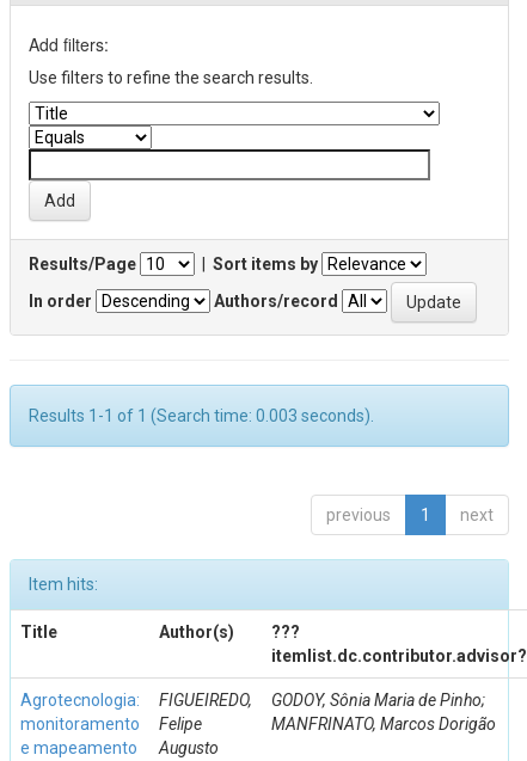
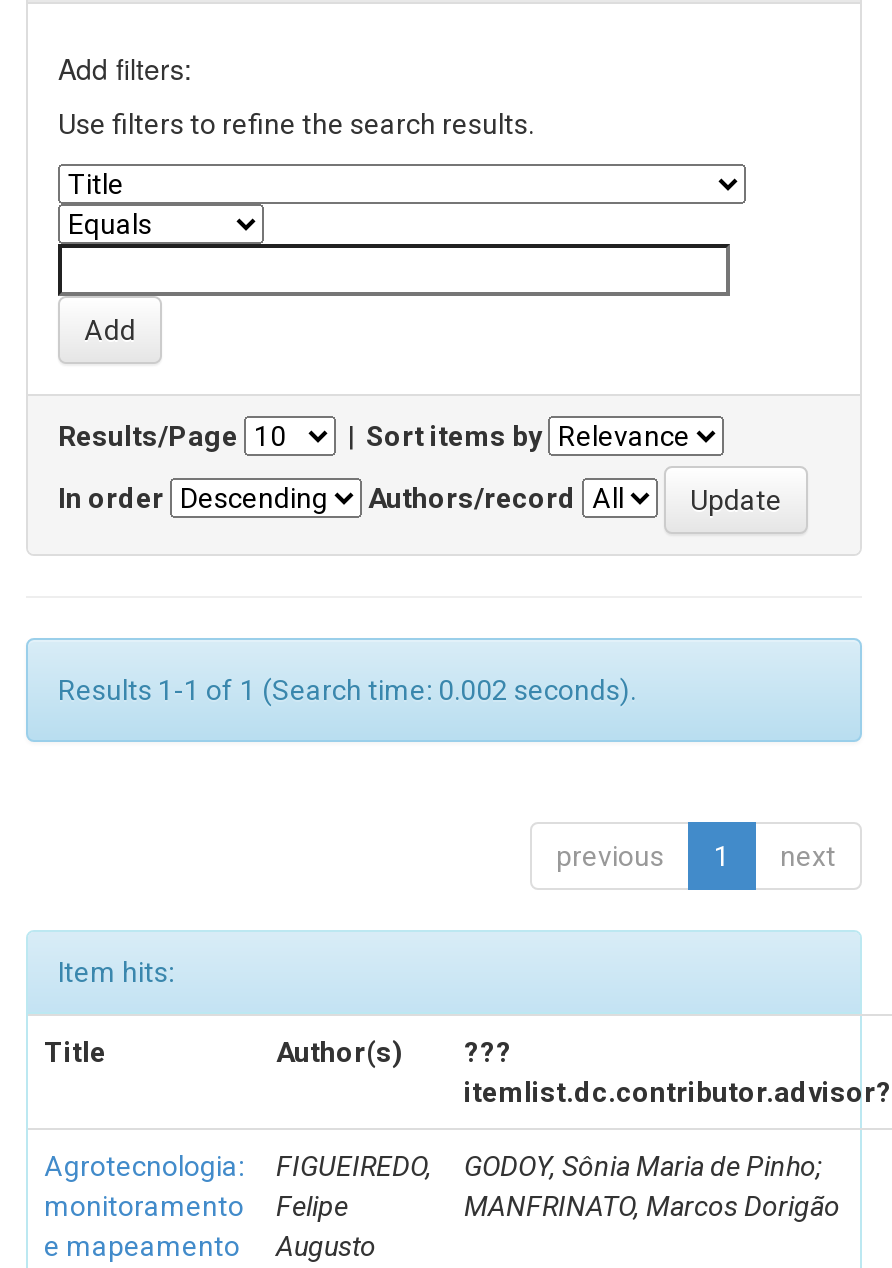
[29,406,374,425] Results 1-1 of 1 (Search time: 0.003 seconds). -> [58,674,636,706] Results 1-1 of 1 (Search time: 0.002 seconds).

